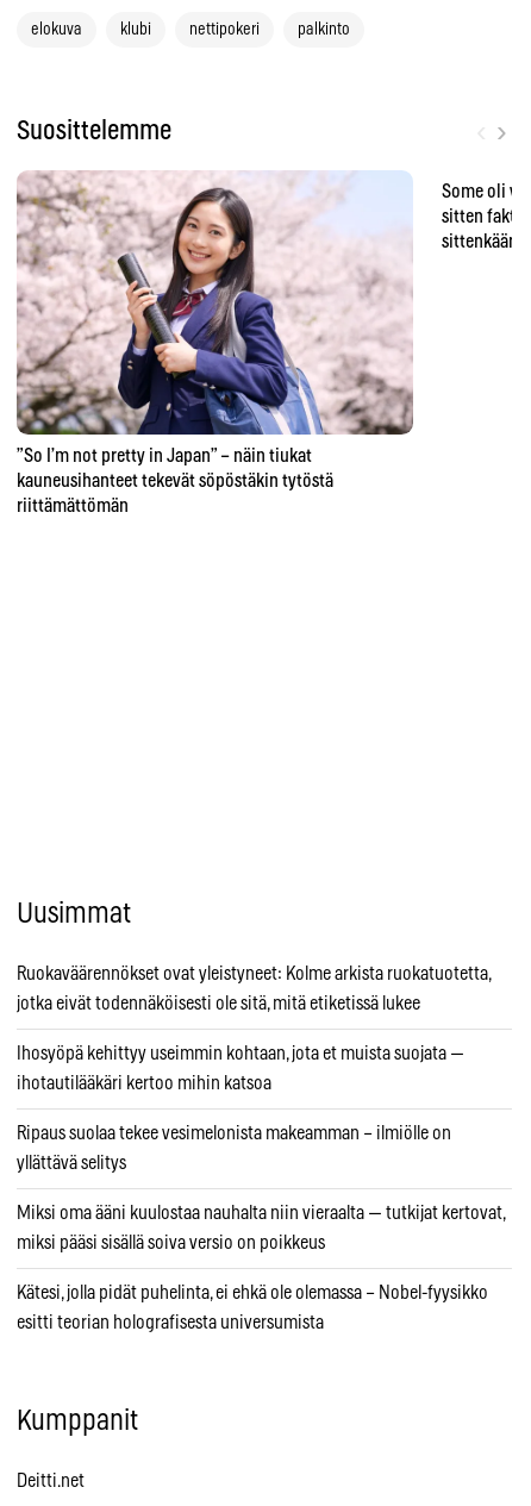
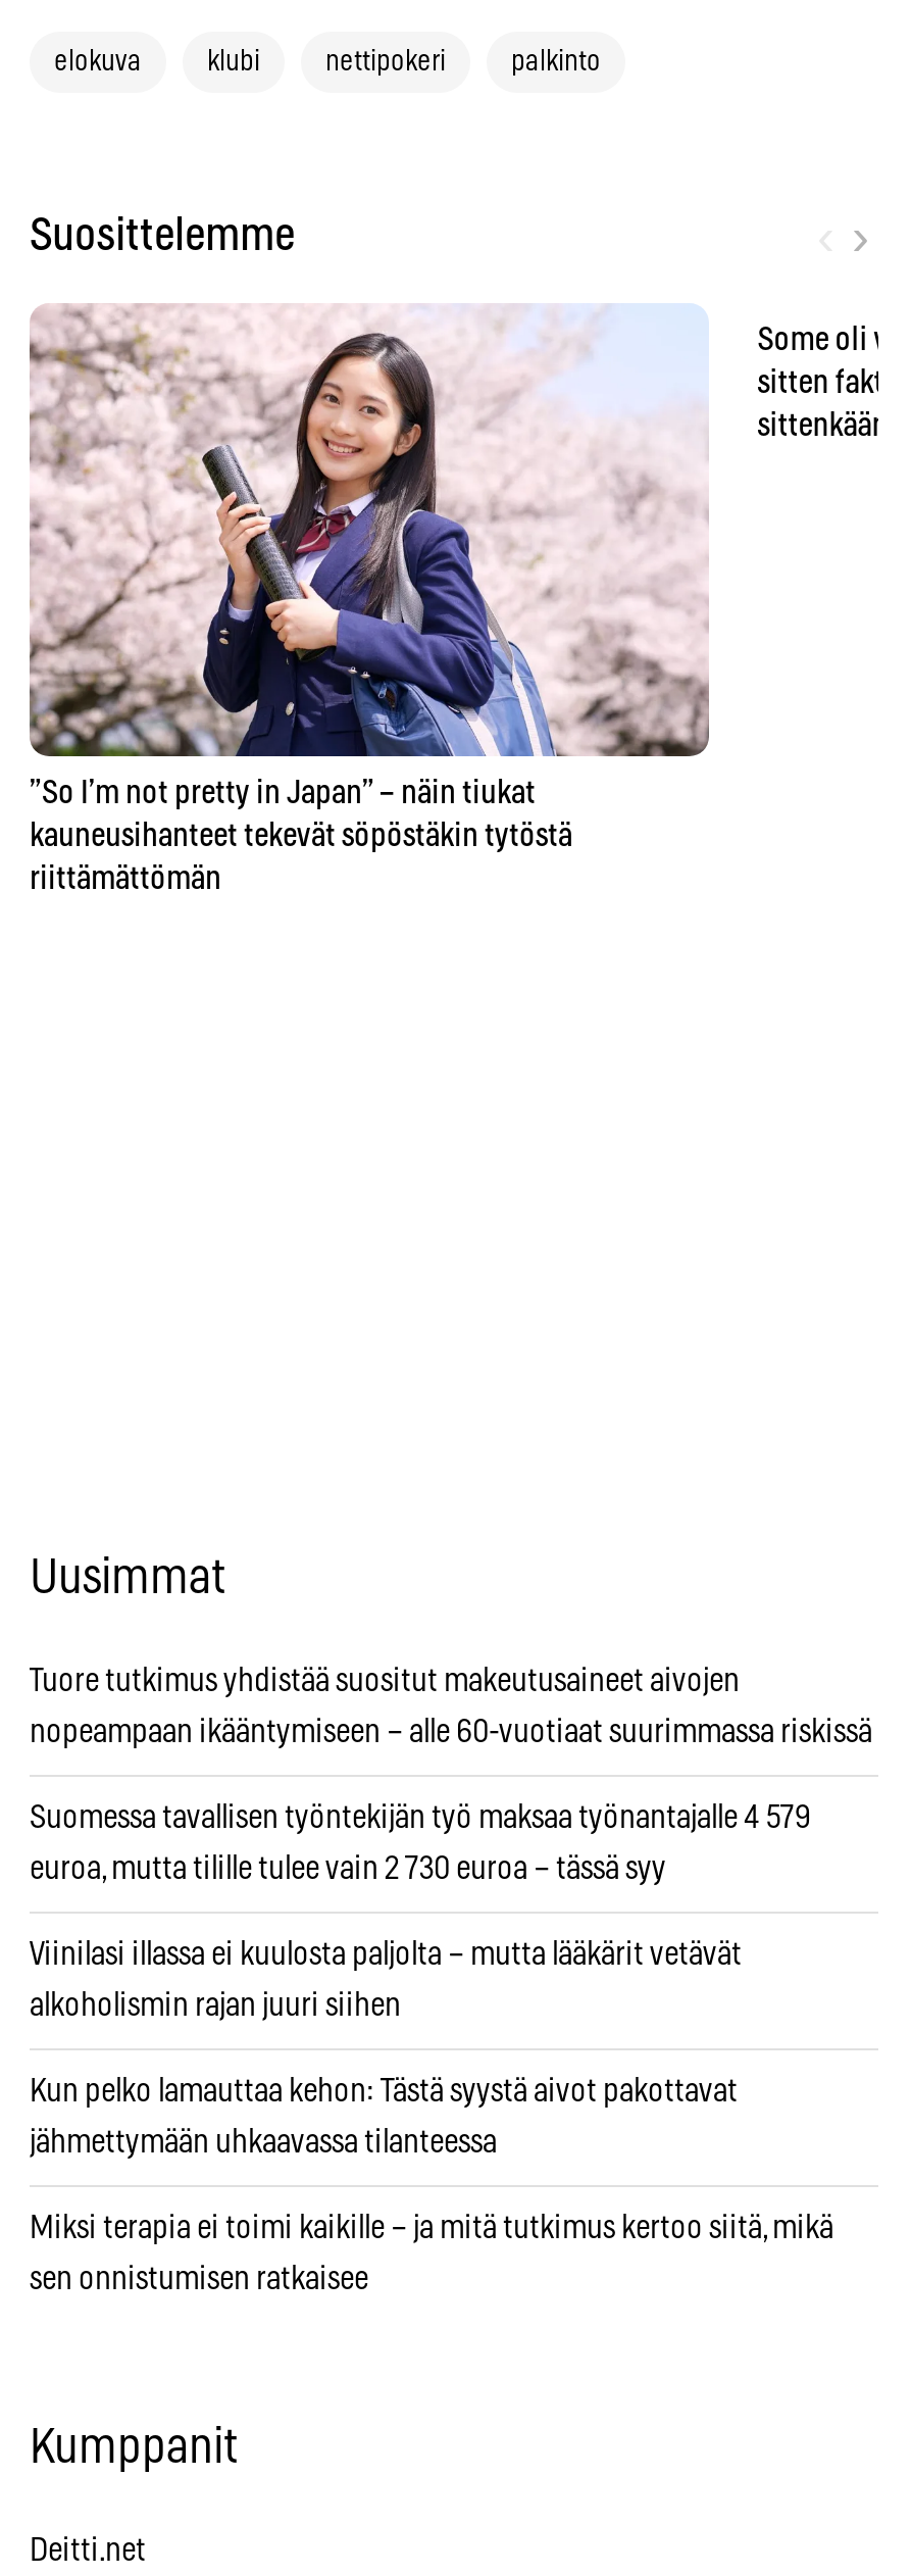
[17,964,491,983] Ruokaväärennökset ovat yleistyneet: Kolme arkista ruokatuotetta, -> [30,1664,740,1697] Tuore tutkimus yhdistää suositut makeutusaineet aivojen
[17,994,420,1013] jotka eivät todennäköisesti ole sitä, mitä etiketissä lukee -> [30,1715,872,1748] nopeampaan ikääntymiseen – alle 60-vuotiaat suurimmassa riskissä
[17,1044,464,1063] Ihosyöpä kehittyy useimmin kohtaan, jota et muista suojata — -> [30,1801,811,1834] Suomessa tavallisen työntekijän työ maksaa työnantajalle 4 579
[17,1074,271,1093] ihotautilääkäri kertoo mihin katsoa -> [30,1852,666,1885] euroa, mutta tilille tulee vain 2 730 euroa – tässä syy
[17,1124,451,1143] Ripaus suolaa tekee vesimelonista makeamman – ilmiölle on -> [30,1938,742,1970] Viinilasi illassa ei kuulosta paljolta – mutta lääkärit vetävät
[17,1153,126,1172] yllättävä selitys -> [30,1989,401,2021] alkoholismin rajan juuri siihen
[17,1203,505,1222] Miksi oma ääni kuulostaa nauhalta niin vieraalta — tutkijat kertovat, -> [30,2074,738,2107] Kun pelko lamauttaa kehon: Tästä syystä aivot pakottavat
[17,1233,325,1252] miksi pääsi sisällä soiva versio on poikkeus -> [30,2126,497,2158] jähmettymään uhkaavassa tilanteessa
[17,1283,488,1302] Kätesi, jolla pidät puhelinta, ei ehkä ole olemassa – Nobel-fyysikko -> [30,2211,833,2244] Miksi terapia ei toimi kaikille – ja mitä tutkimus kertoo siitä, mikä
[17,1313,324,1332] esitti teorian holografisesta universumista -> [30,2262,368,2295] sen onnistumisen ratkaisee

